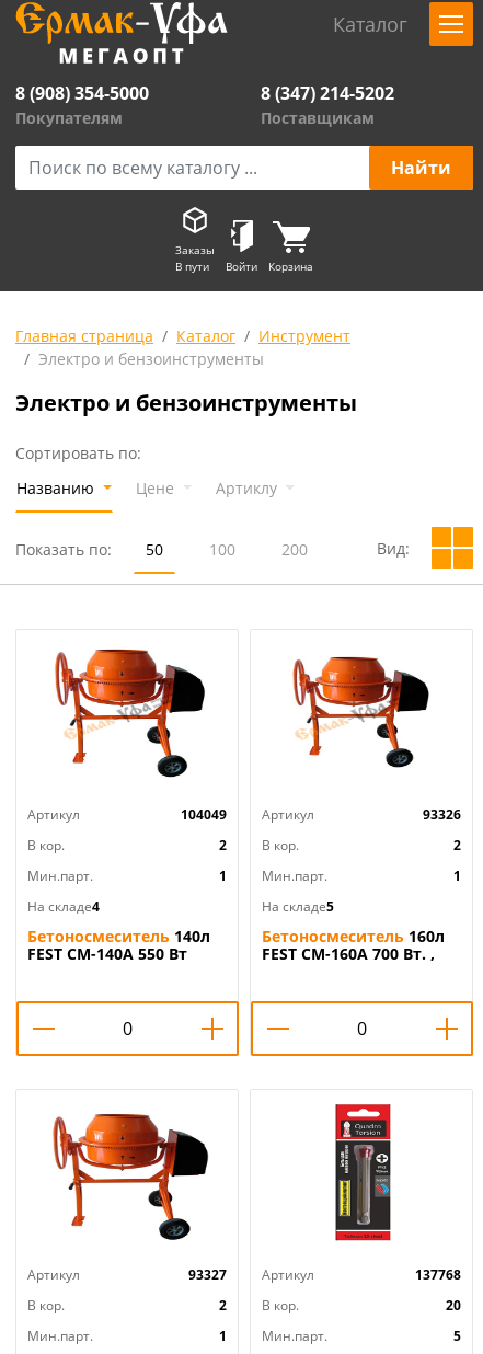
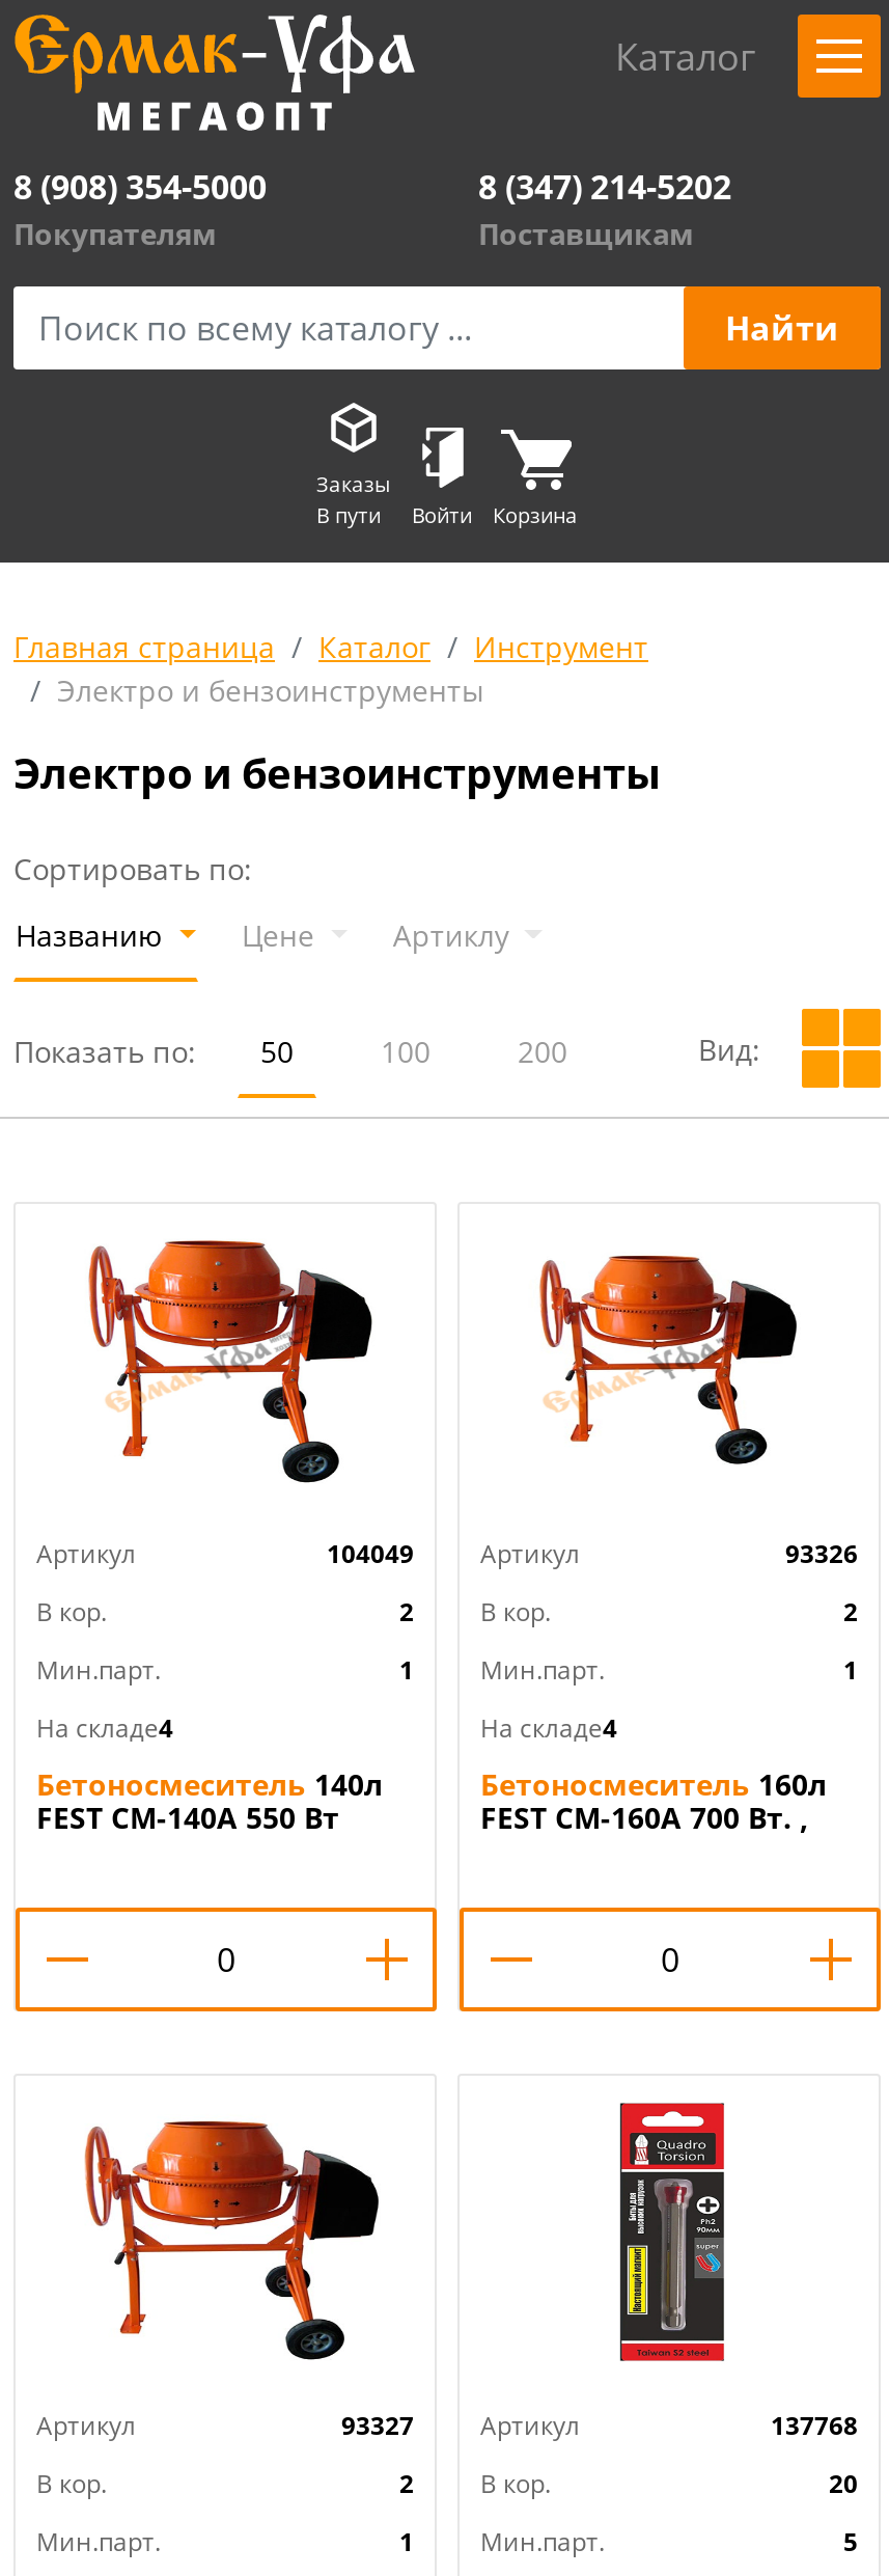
[262,897,334,916] На складе5 -> [480,1710,617,1746] На складе4

